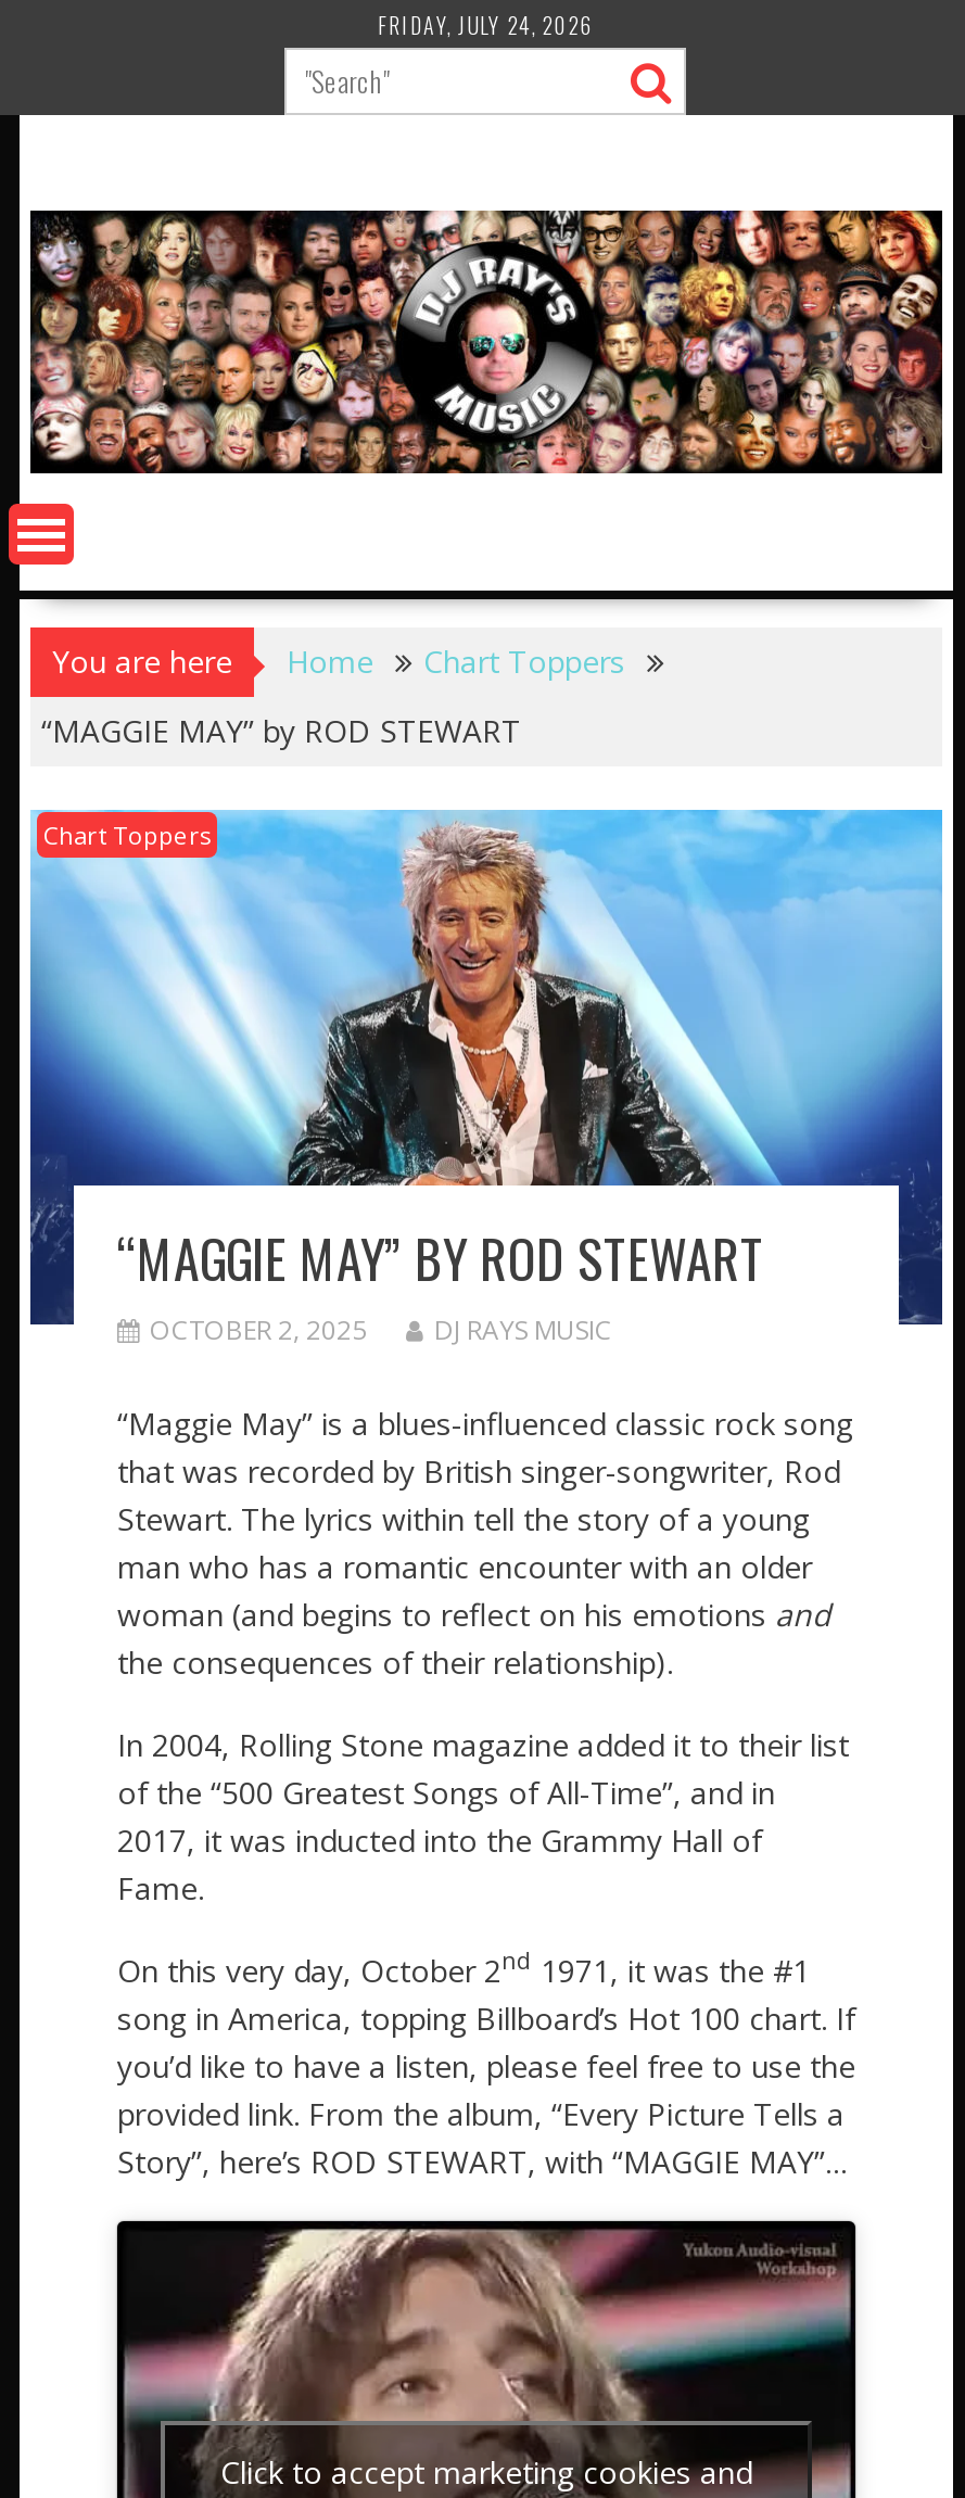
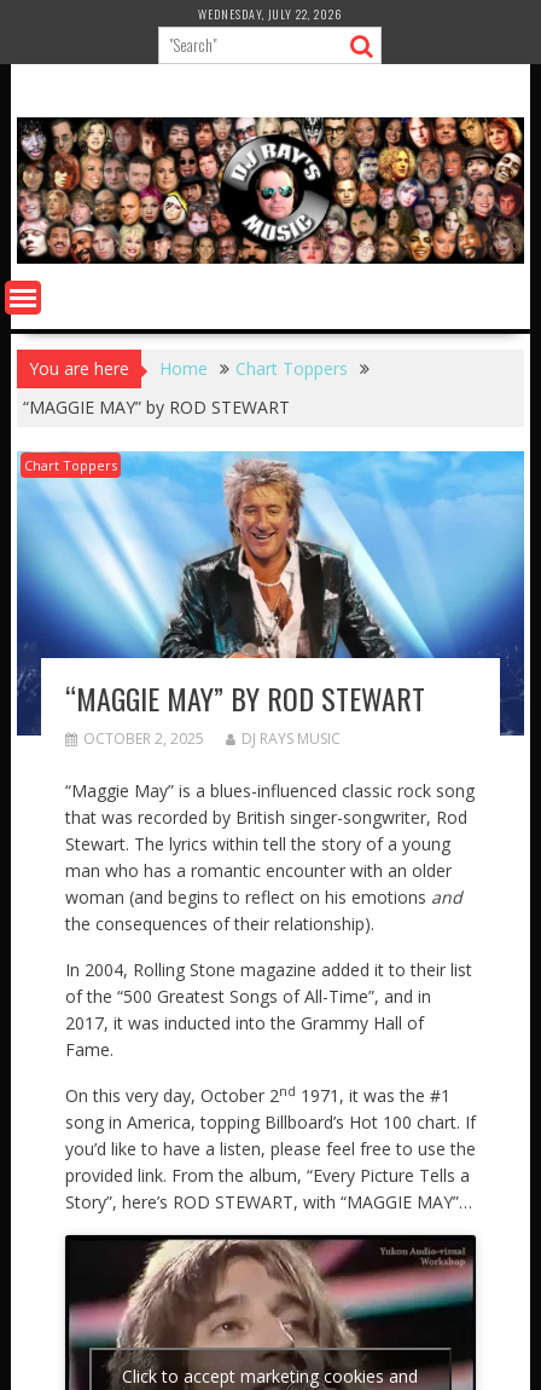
[378,9,595,41] FRIDAY, JULY 24, 2026 -> [198,5,343,23] WEDNESDAY, JULY 22, 2026

